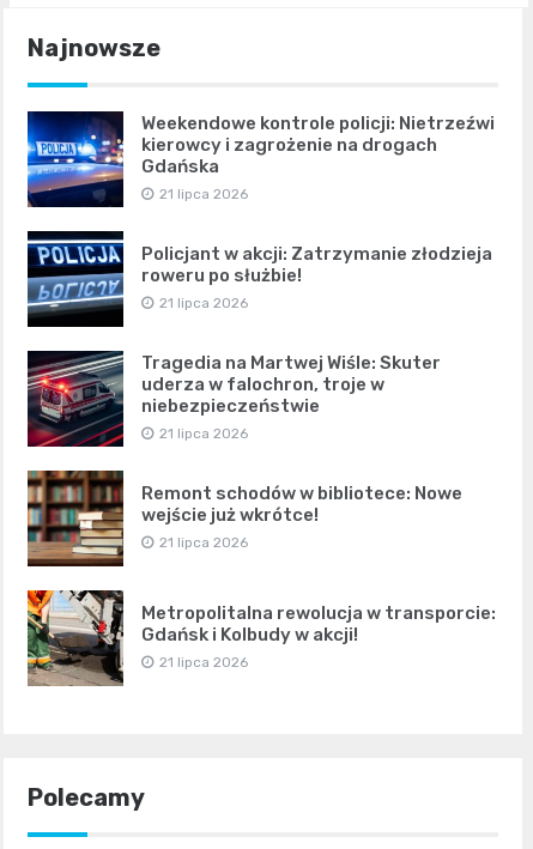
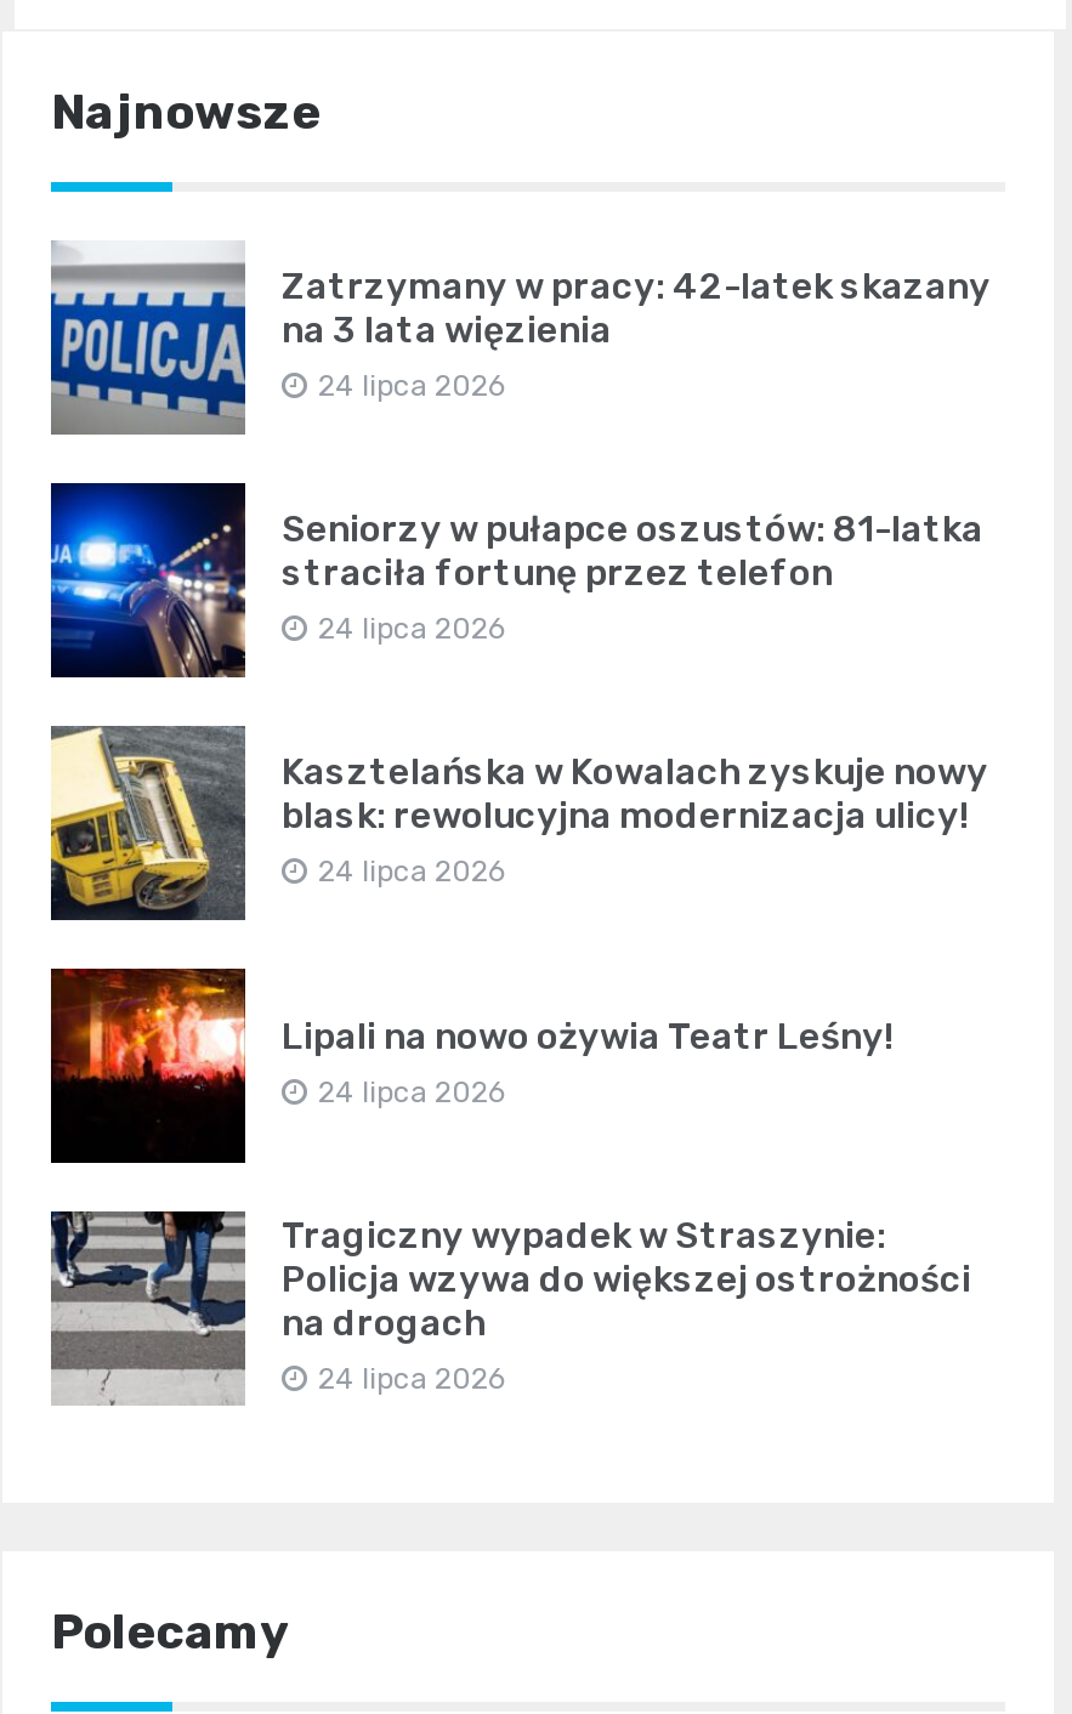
[26,110,495,208] [image] | Weekendowe kontrole policji: Nietrzeźwi | kierowcy i zagrożenie na drogach | Gdańska | 21 lipca 2026 -> [49,240,991,435] [image] | Zatrzymany w pracy: 42-latek skazany | na 3 lata więzienia | 24 lipca 2026
[26,231,492,328] [image] | Policjant w akcji: Zatrzymanie złodzieja | roweru po służbie! | 21 lipca 2026 -> [49,483,983,680] [image] | Seniorzy w pułapce oszustów: 81-latka | straciła fortunę przez telefon | 24 lipca 2026
[26,351,441,448] [image] | Tragedia na Martwej Wiśle: Skuter | uderza w falochron, troje w | niebezpieczeństwie | 21 lipca 2026 -> [49,726,988,923] [image] | Kasztelańska w Kowalach zyskuje nowy | blask: rewolucyjna modernizacja ulicy! | 24 lipca 2026
[26,469,462,566] [image] | Remont schodów w bibliotece: Nowe | wejście już wkrótce! | 21 lipca 2026 -> [49,966,894,1163] [image] | Lipali na nowo ożywia Teatr Leśny! | 24 lipca 2026
[26,589,496,686] [image] | Metropolitalna rewolucja w transporcie: | Gdańsk i Kolbudy w akcji! | 21 lipca 2026 -> [49,1209,971,1403] [image] | Tragiczny wypadek w Straszynie: | Policja wzywa do większej ostrożności | na drogach | 24 lipca 2026

